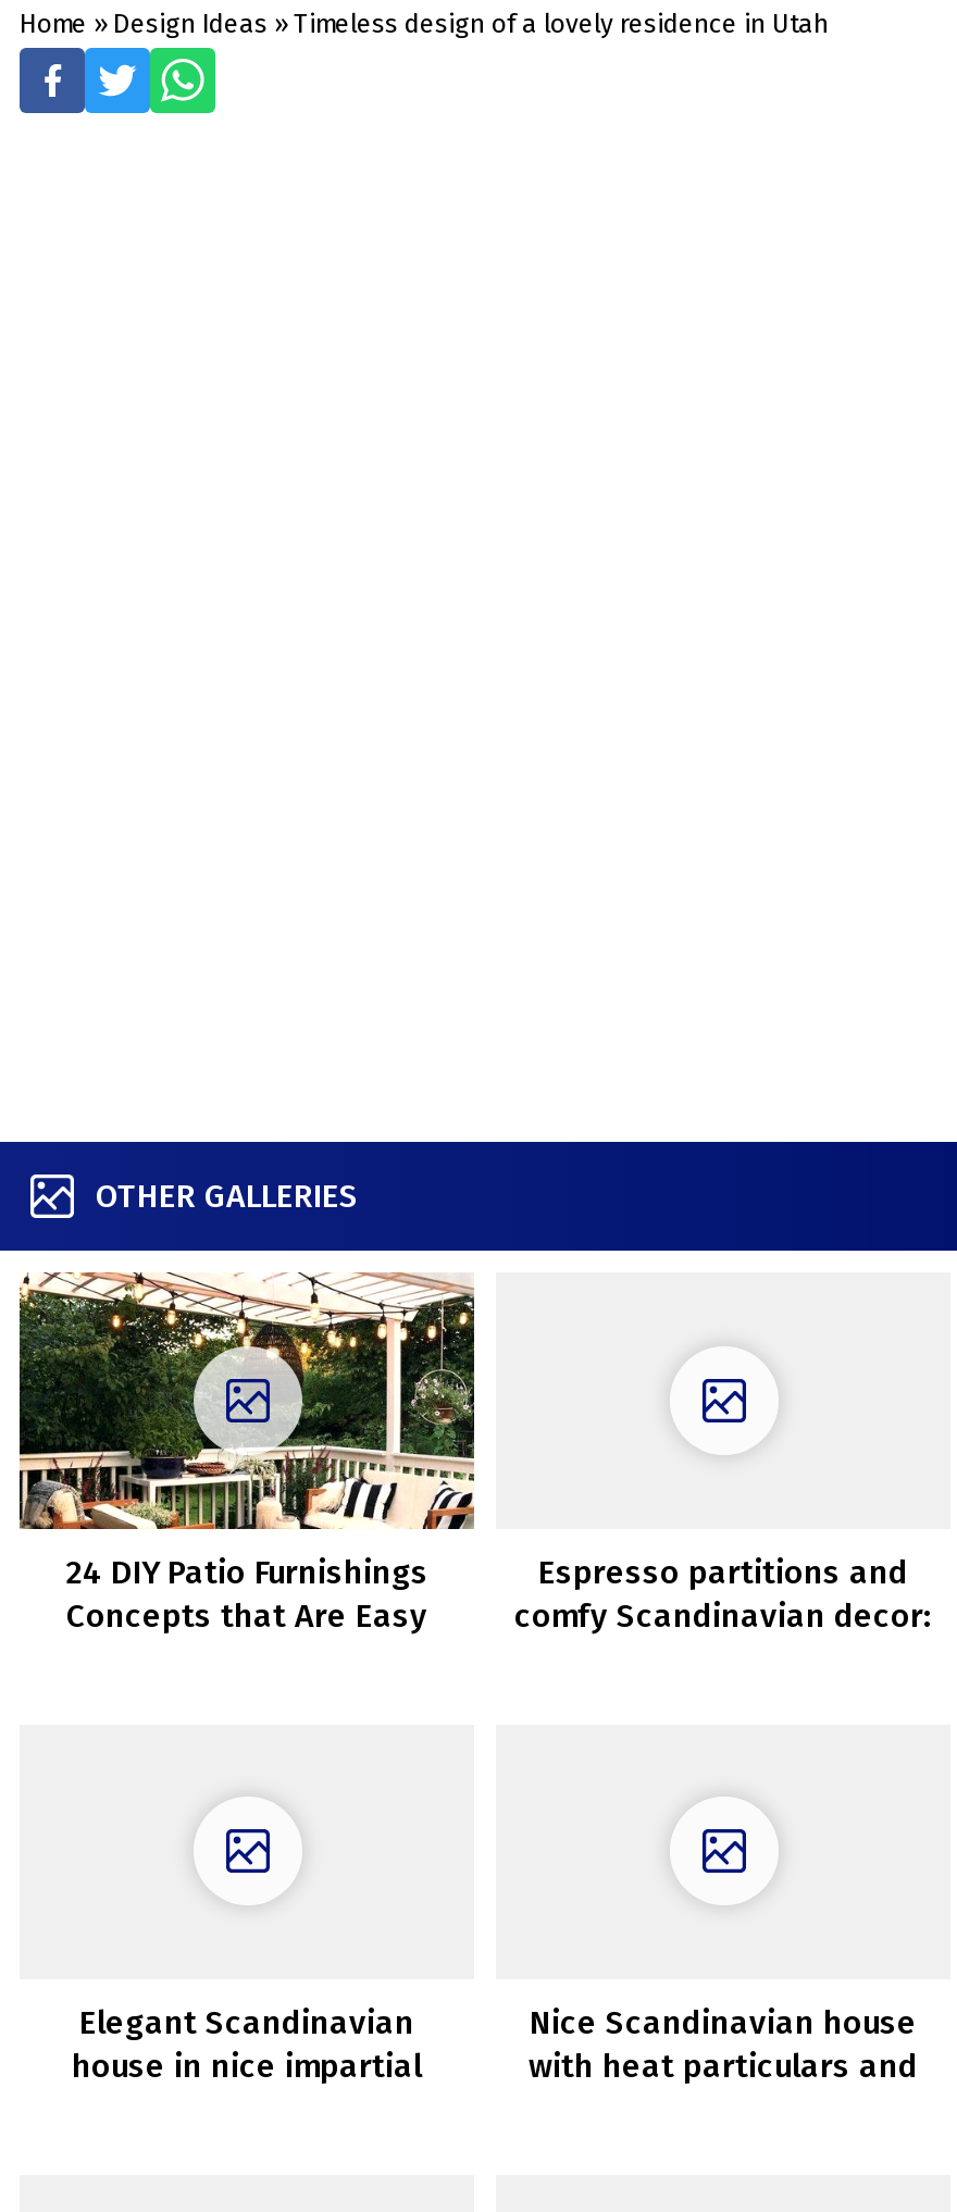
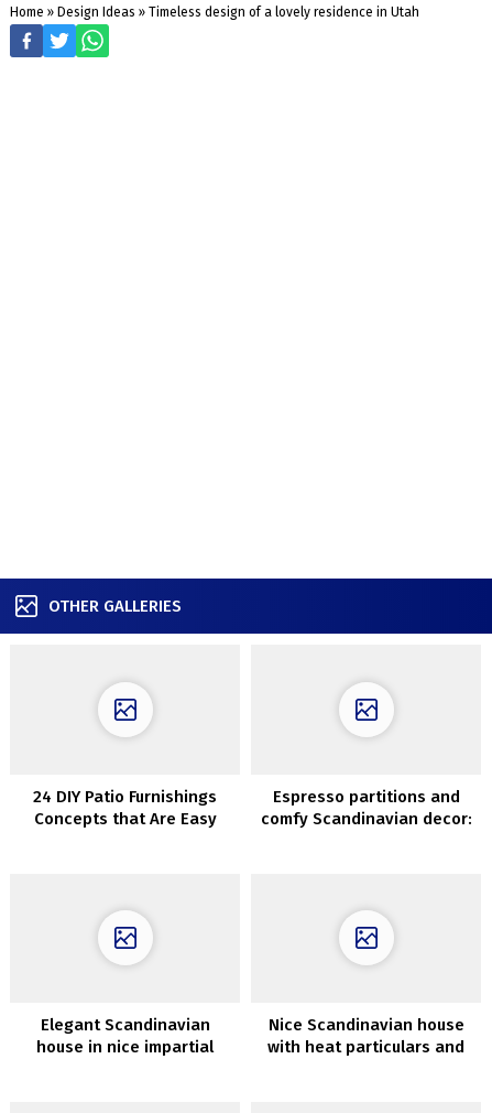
[17,1270,476,1531] [image] -> none

